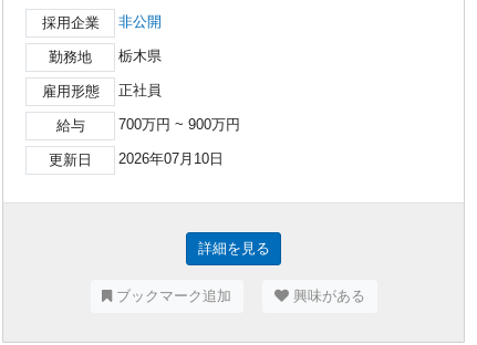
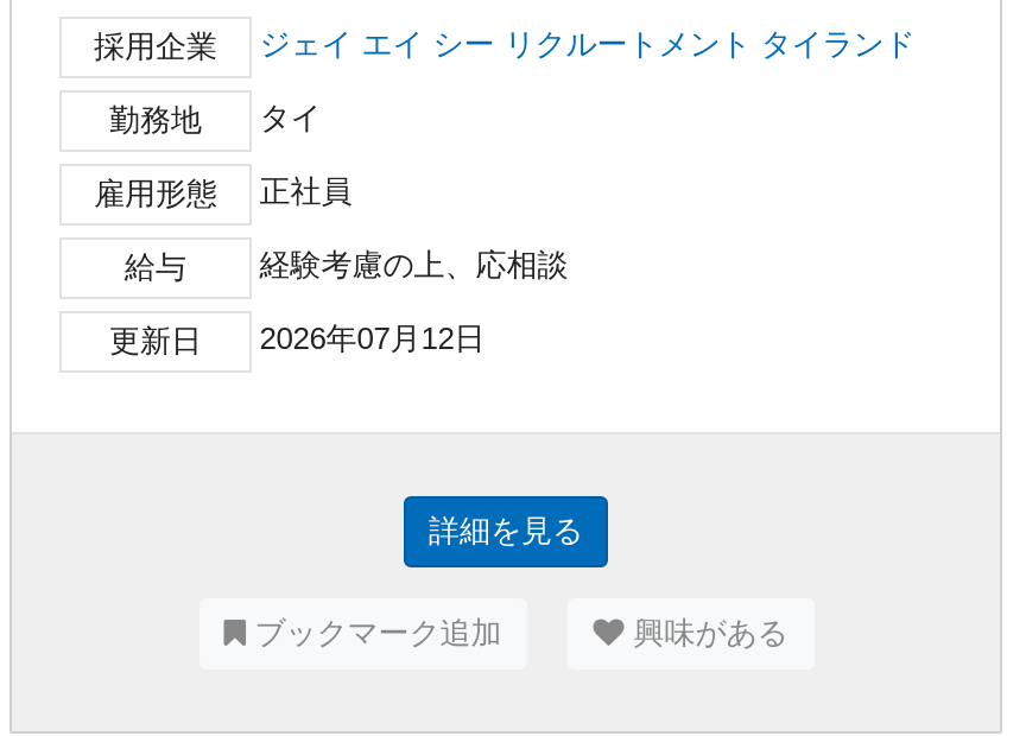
[119,13,162,30] 非公開 -> [259,26,915,61] ジェイ エイ シー リクルートメント タイランド
[119,47,162,64] 栃木県 -> [259,99,321,135] タイ
[119,116,240,132] 700万円 ~ 900万円 -> [259,246,568,282] 経験考慮の上、応相談
[49,150,224,168] 更新日 2026年07月10日 -> [109,320,485,358] 更新日 2026年07月12日

